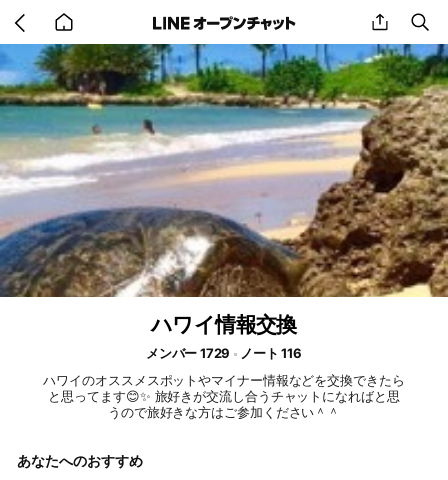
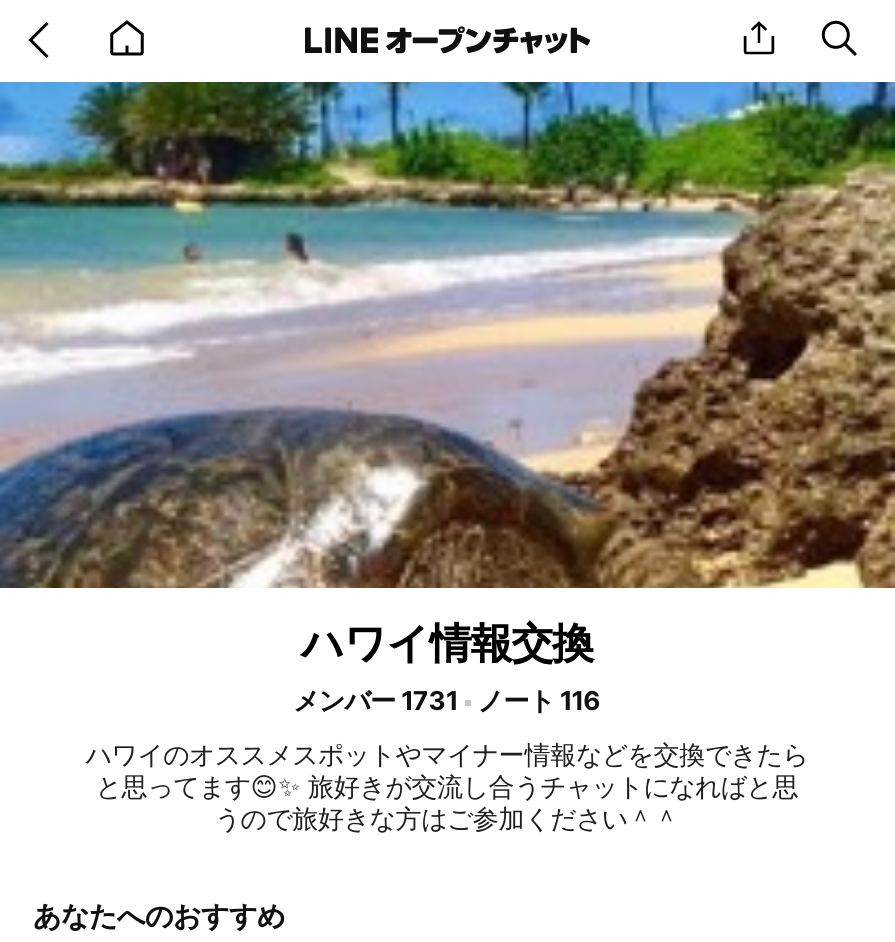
[146,345,302,361] メンバー 1729 ノート 116 -> [293,684,601,716] メンバー 1731 ノート 116

